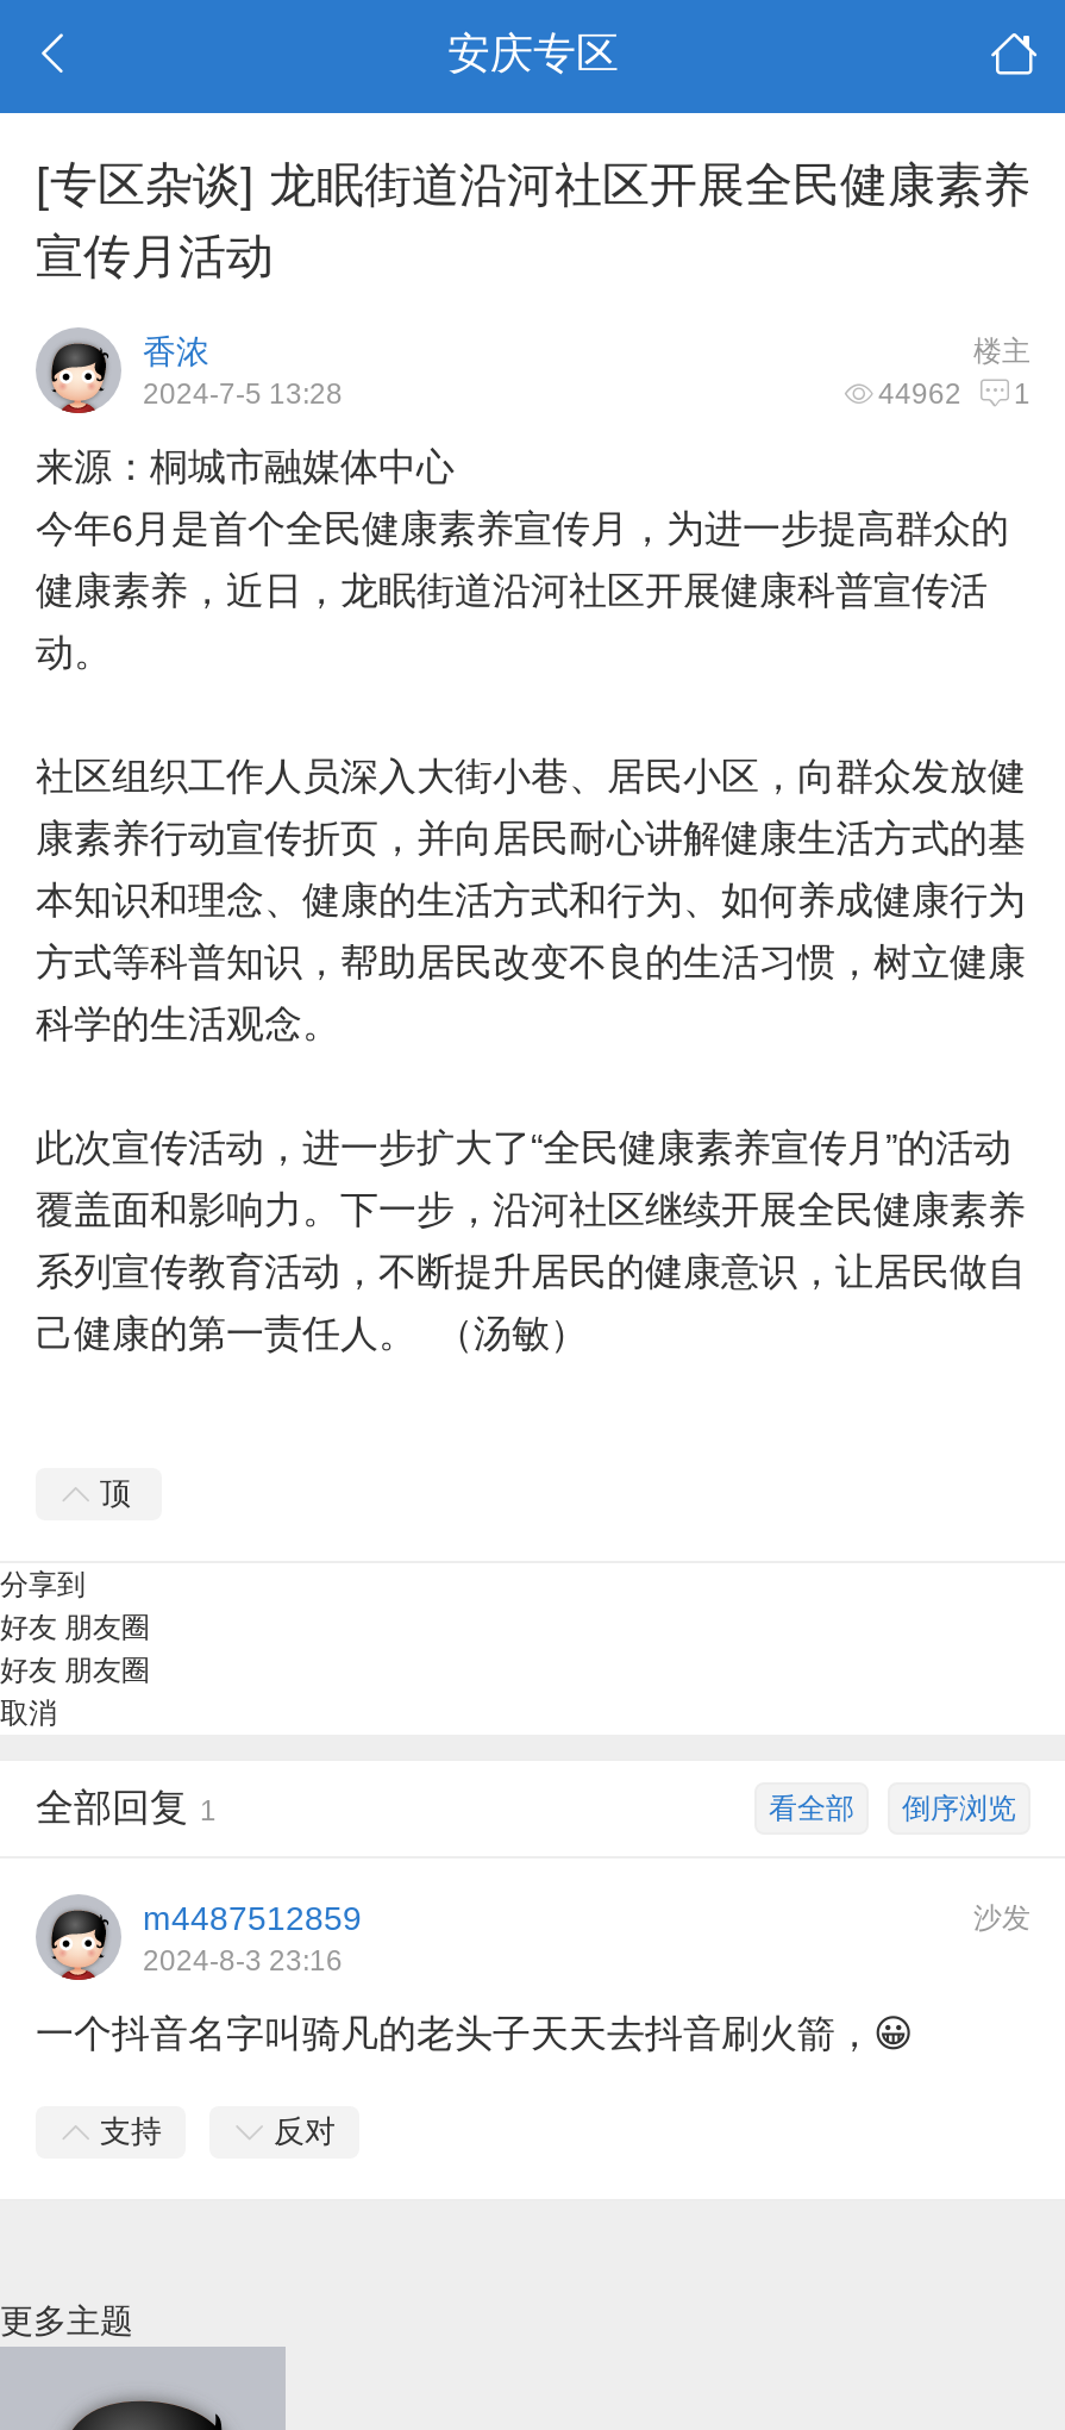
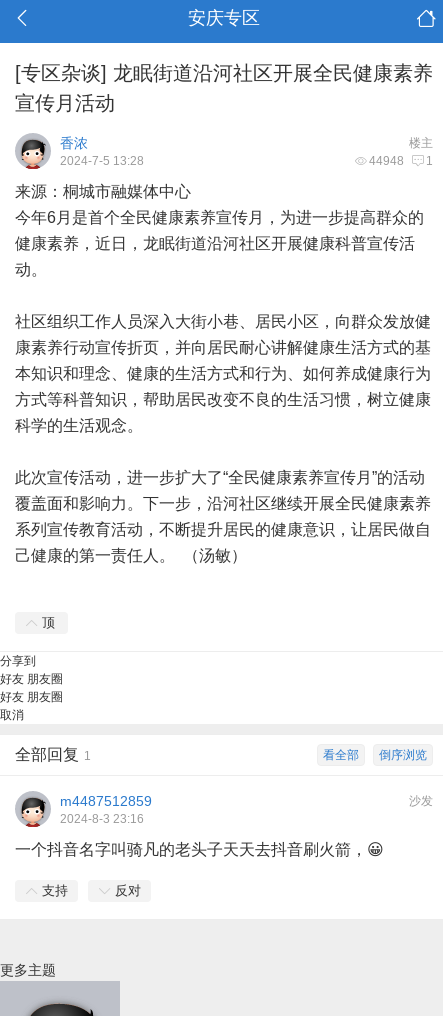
[878,377,1030,411] 44962 1 -> [369,154,433,168] 44948 1

